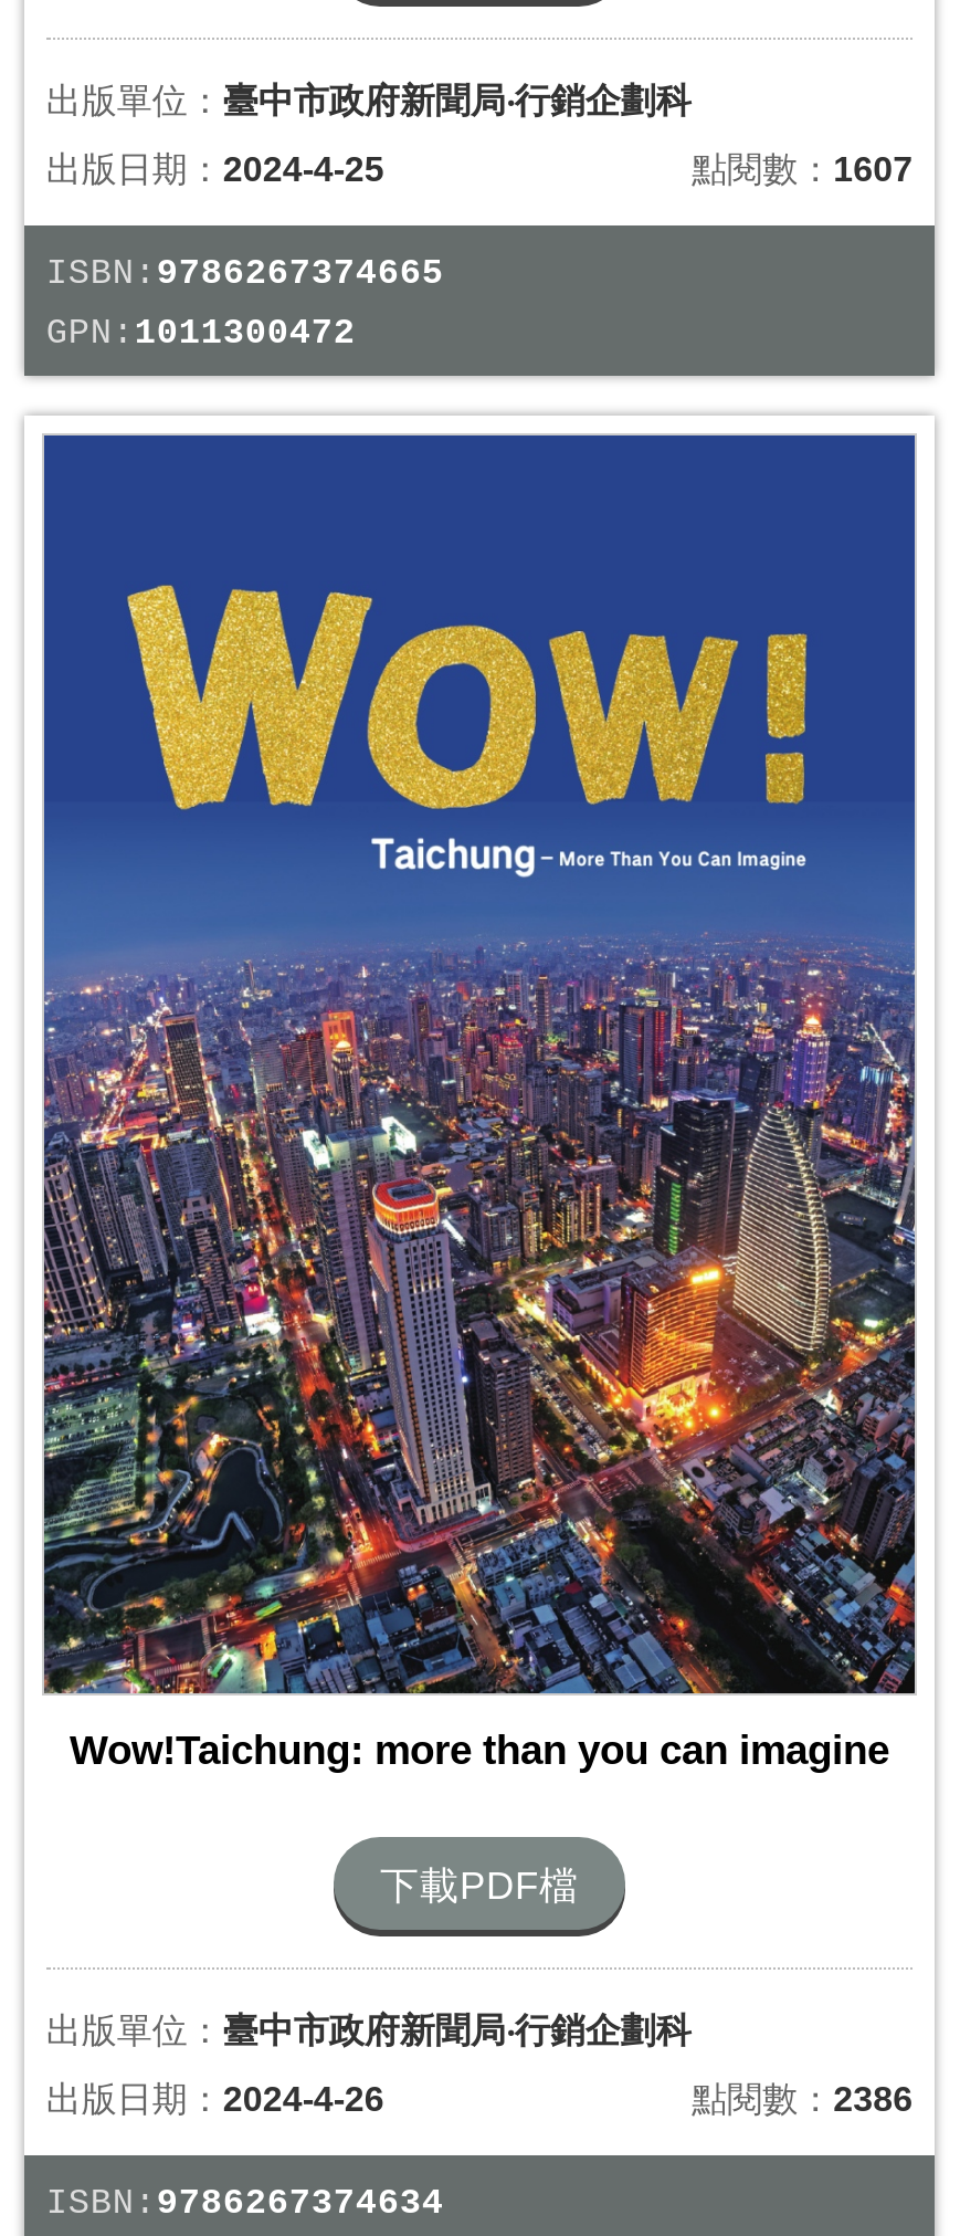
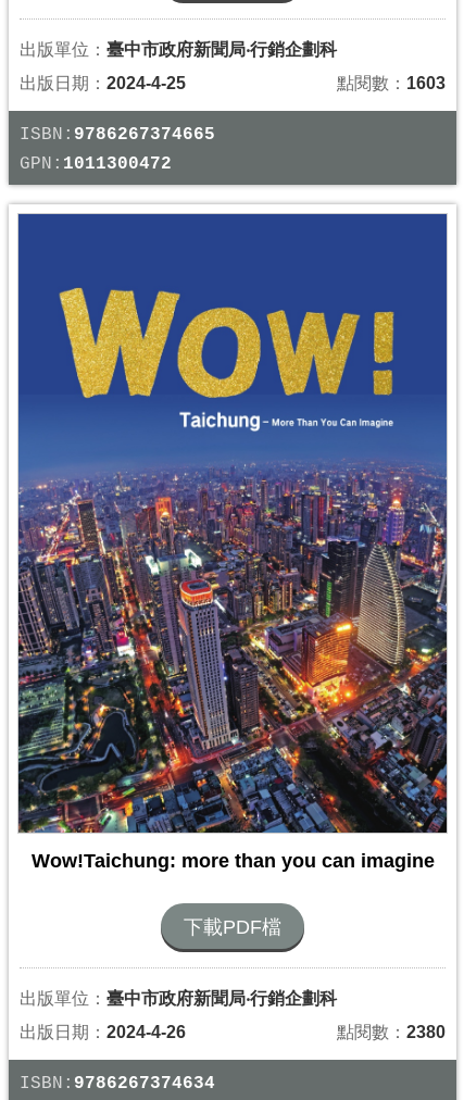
[692,150,913,188] 點閱數：1607 -> [337,74,446,92] 點閱數：1603
[692,2080,913,2118] 點閱數：2386 -> [337,1023,446,1041] 點閱數：2380

